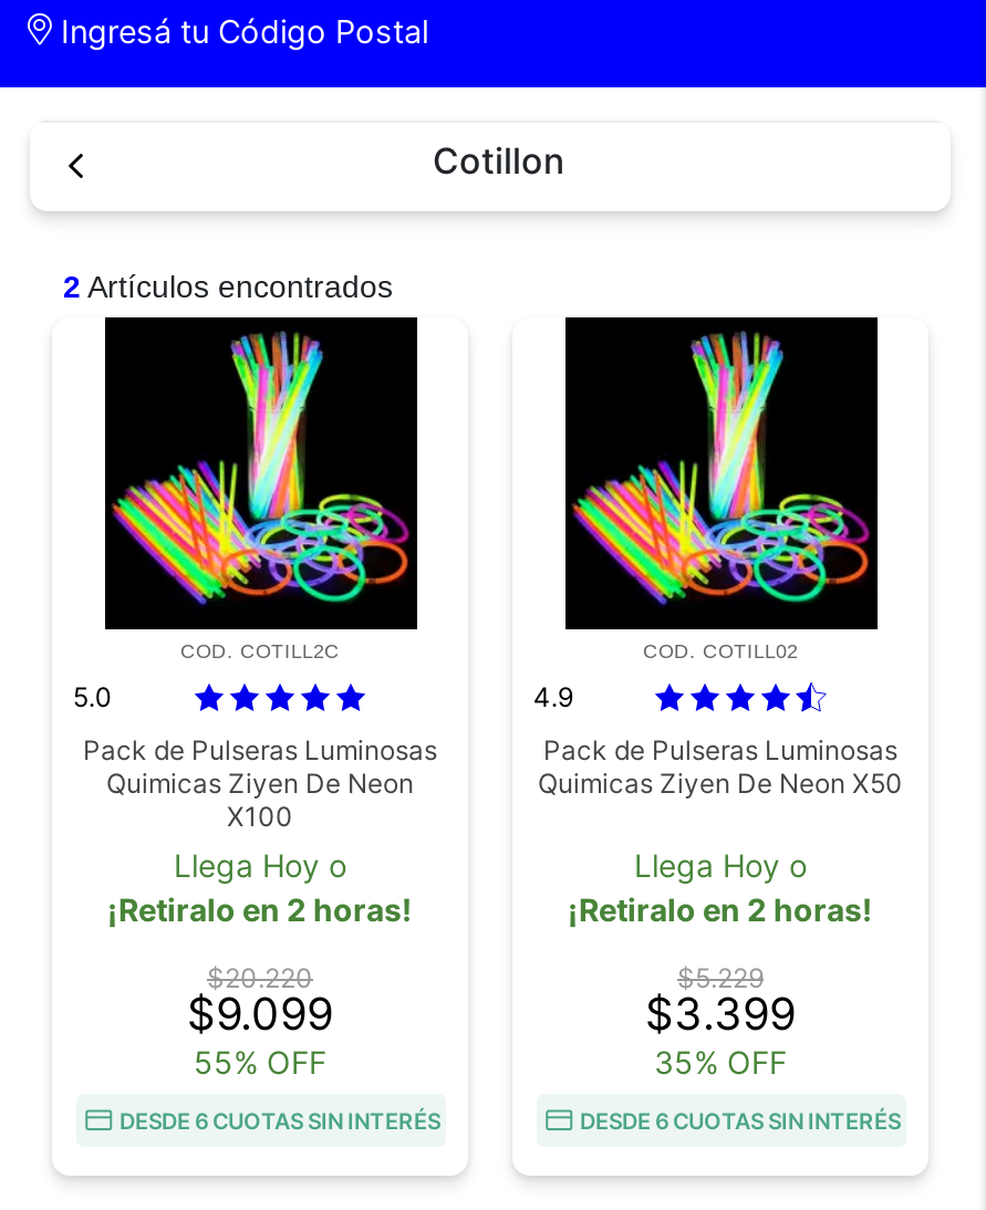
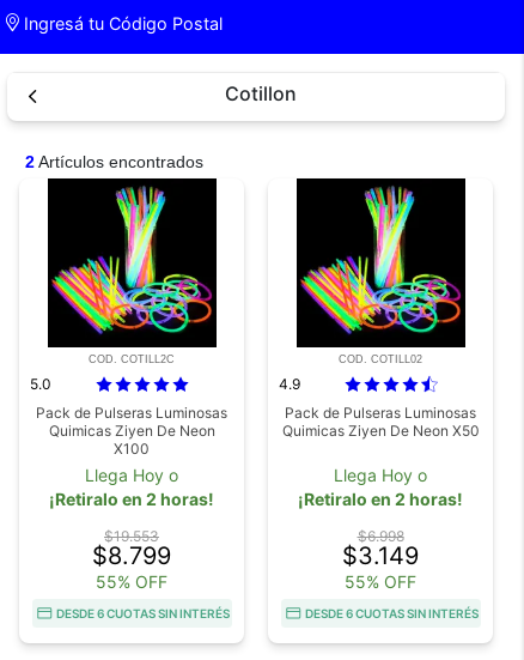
[207,961,313,994] $20.220 -> [104,527,159,545] $19.553
[677,961,764,994] $5.229 -> [357,527,404,545] $6.998
[187,987,333,1040] $9.099 -> [92,541,171,570] $8.799
[645,987,796,1040] $3.399 -> [342,541,419,570] $3.149
[654,1043,787,1080] 35% OFF -> [345,571,416,591] 55% OFF

